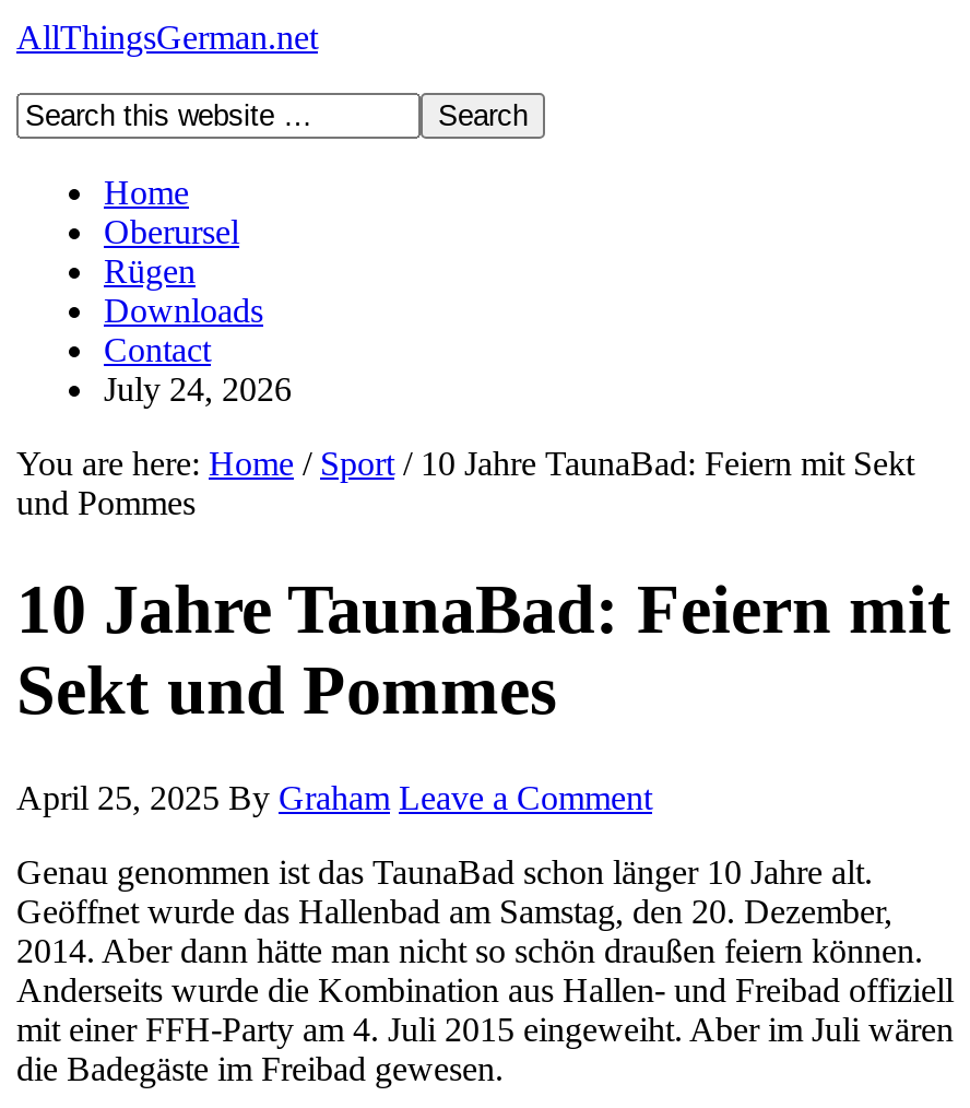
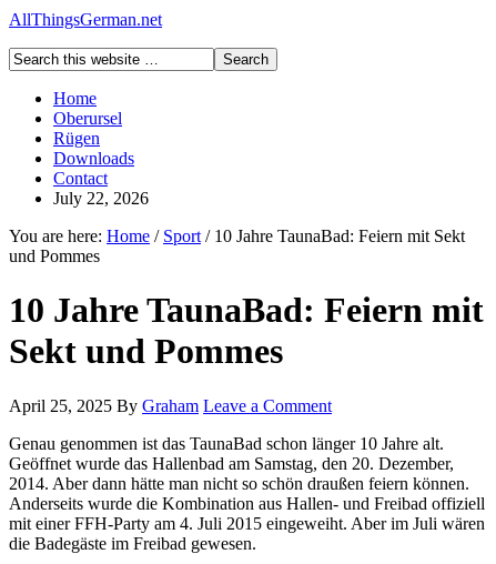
[104,370,292,408] July 24, 2026 -> [53,189,149,208] July 22, 2026

